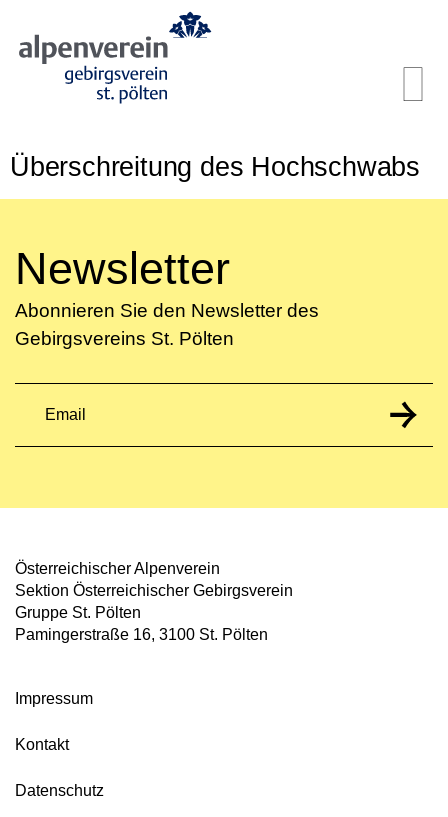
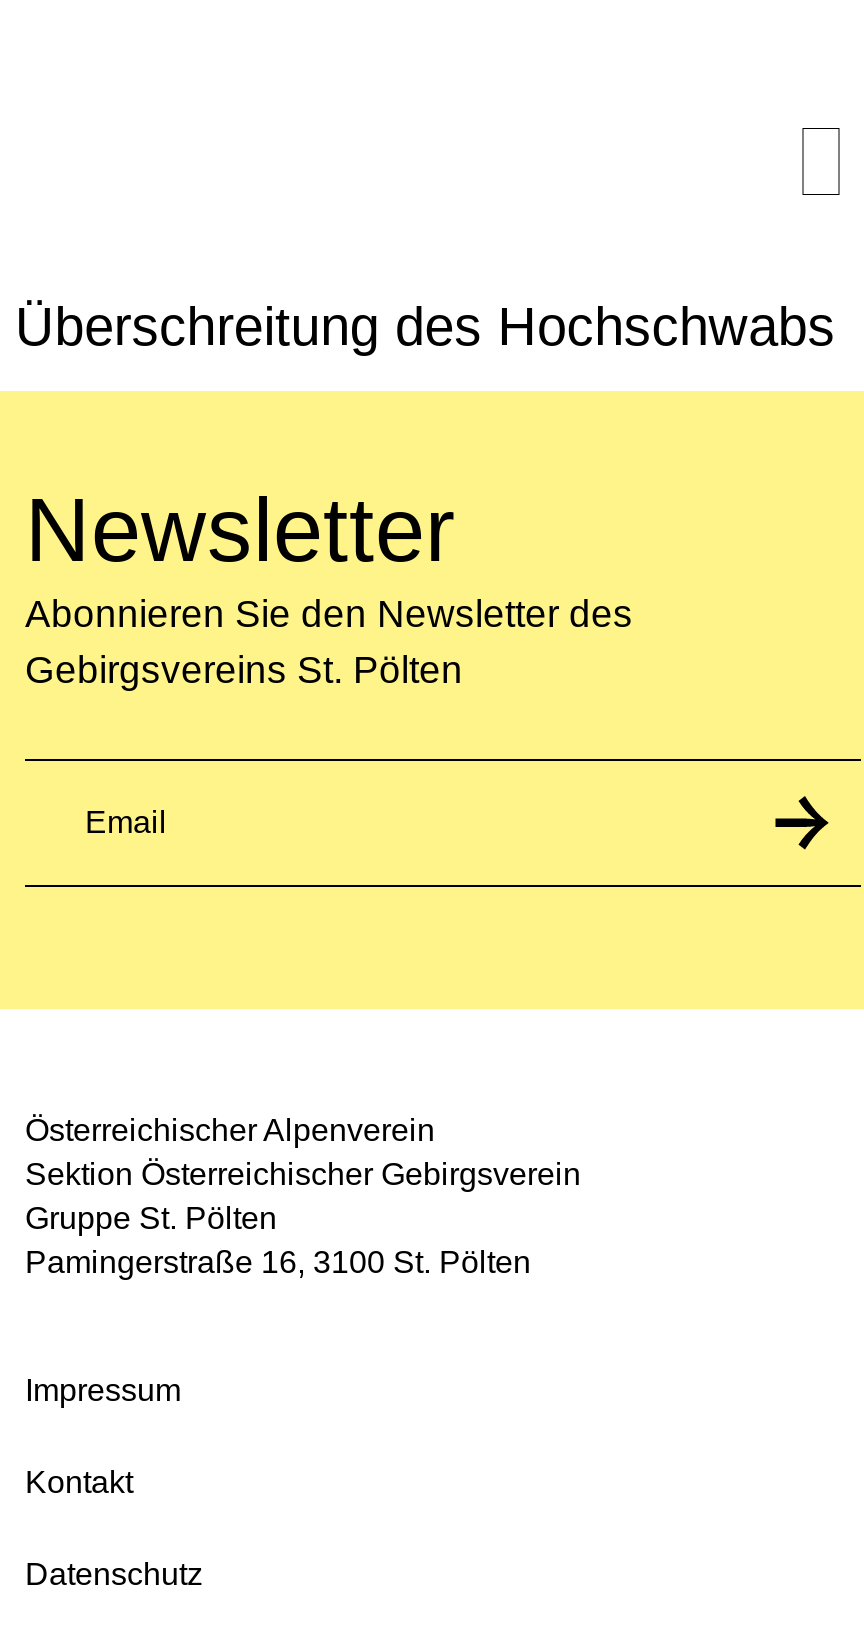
[18,11,212,105] [image] -> none

